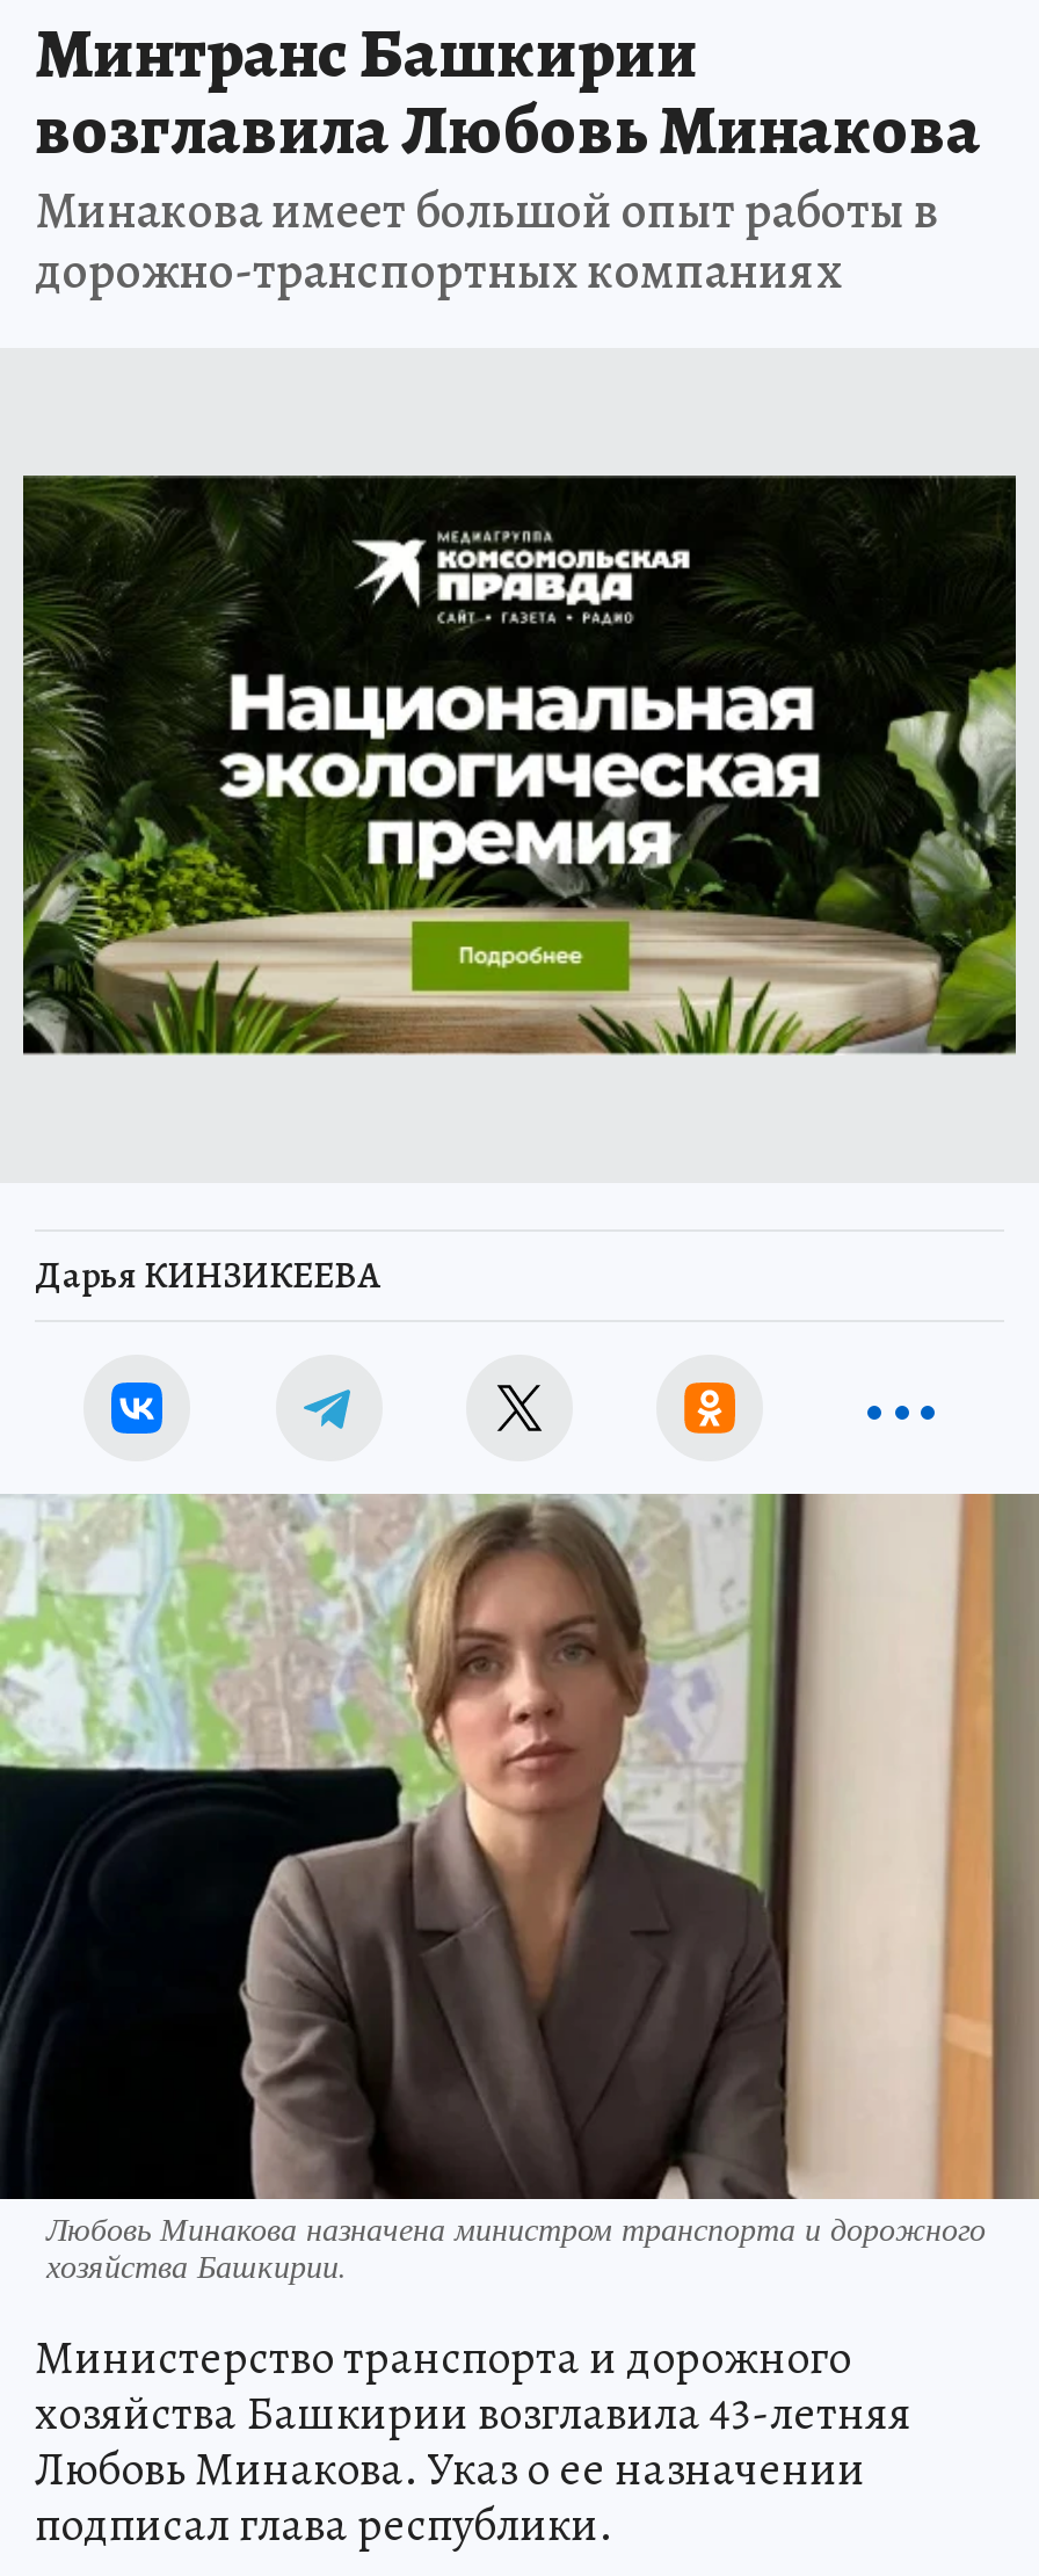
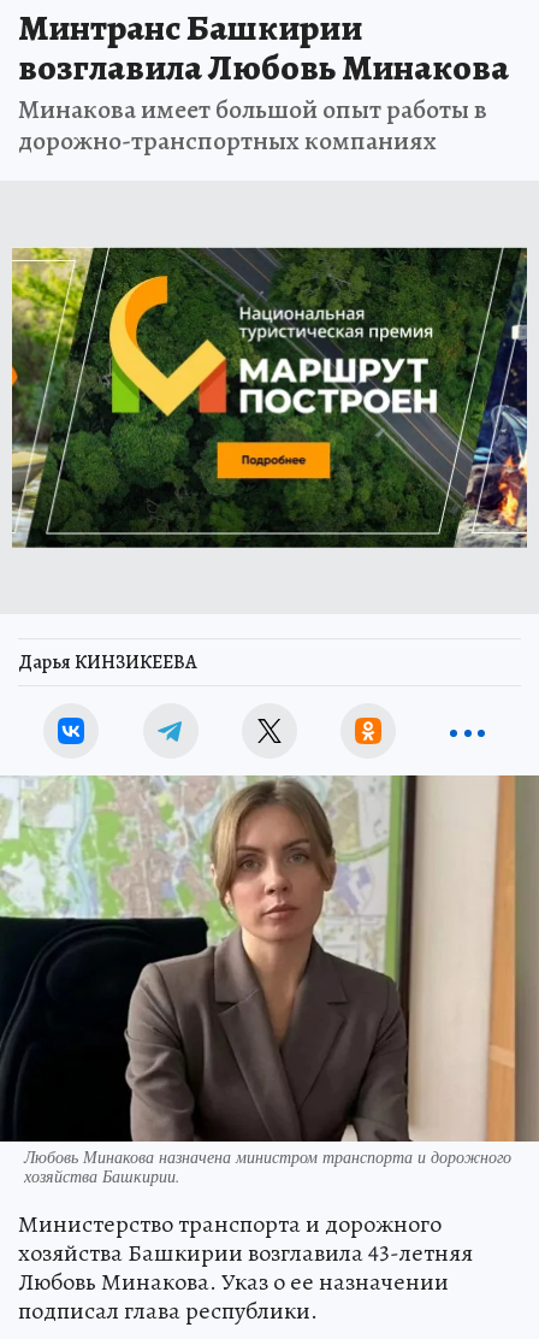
[21,473,1018,1055] [image] -> [11,247,528,549] [image]

